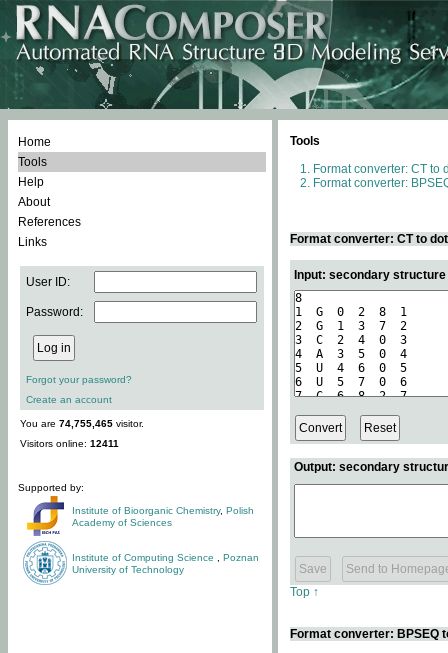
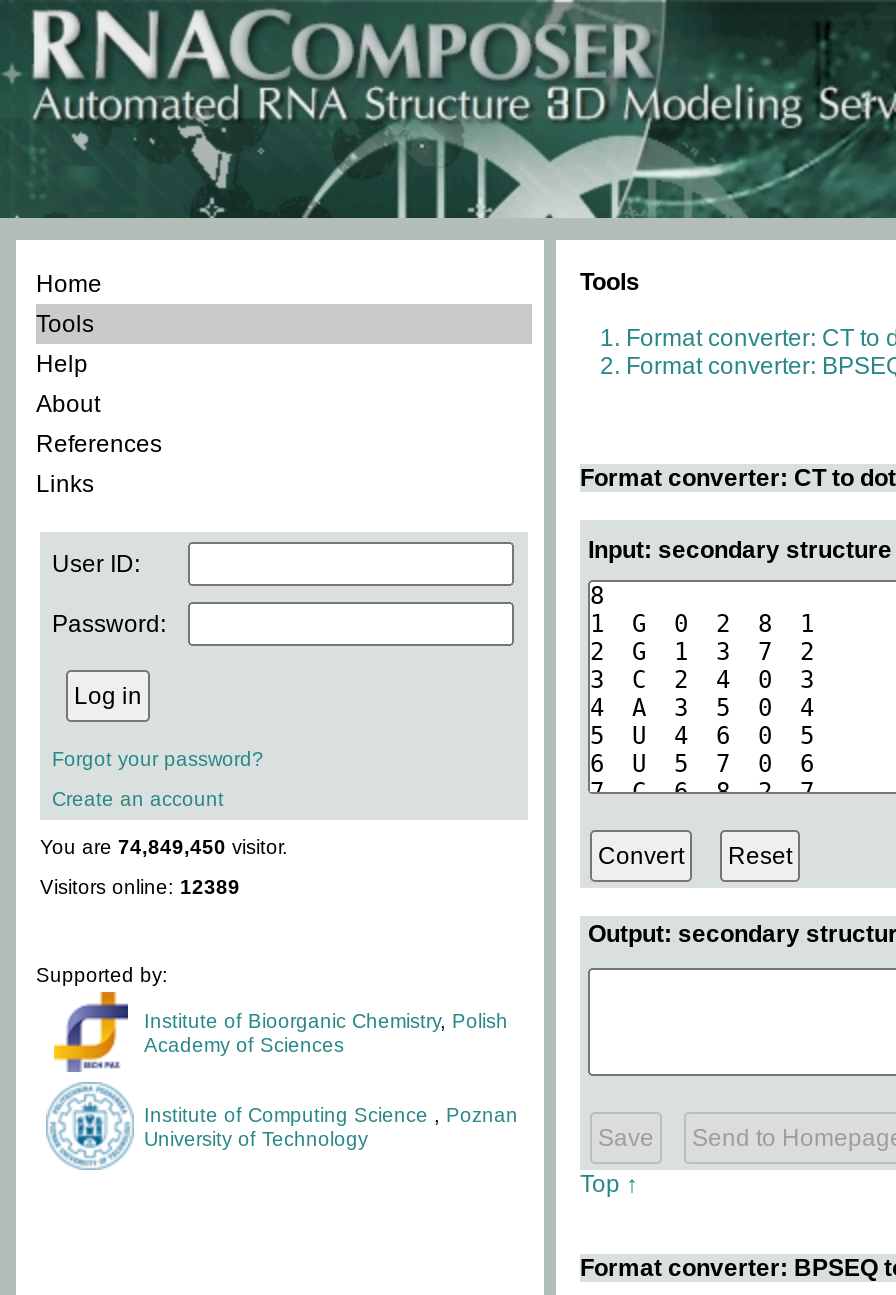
[20,418,144,429] You are 74,755,465 visitor. -> [40,836,288,858] You are 74,849,450 visitor.
[20,438,119,449] Visitors online: 12411 -> [40,876,240,898] Visitors online: 12389

